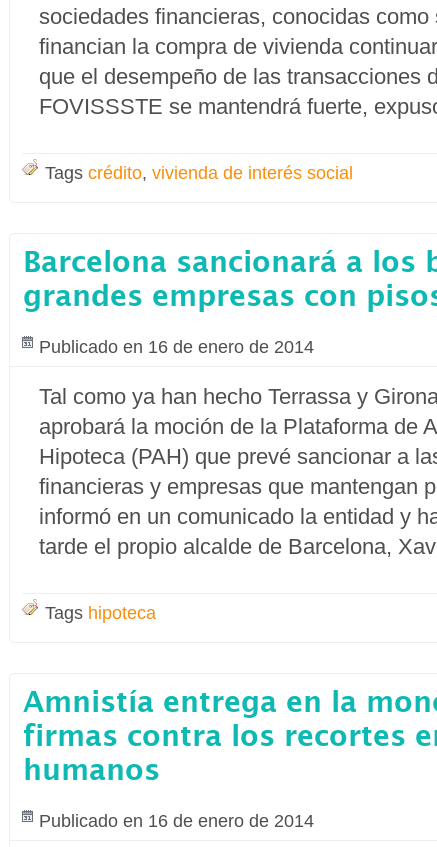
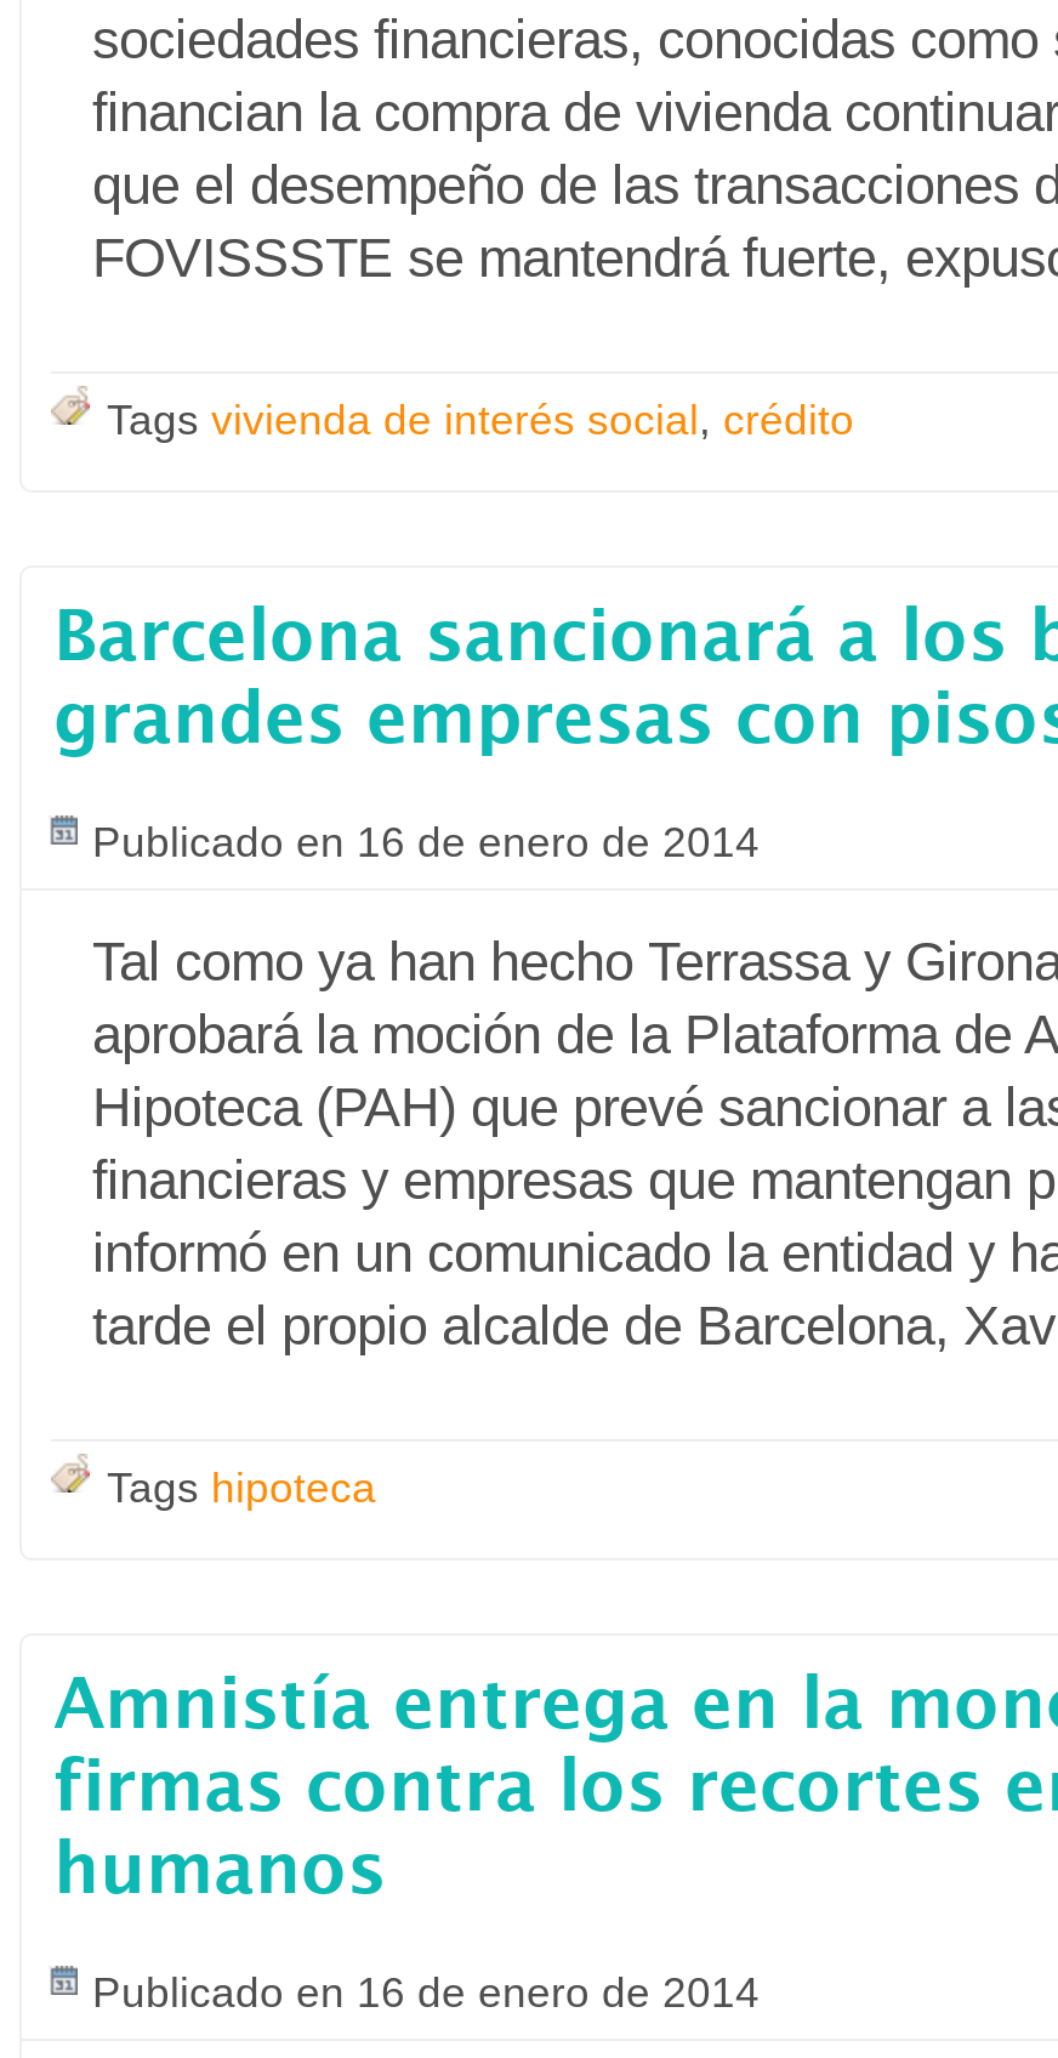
[45,163,353,183] Tags crédito, vivienda de interés social -> [107,396,854,444] Tags vivienda de interés social, crédito

